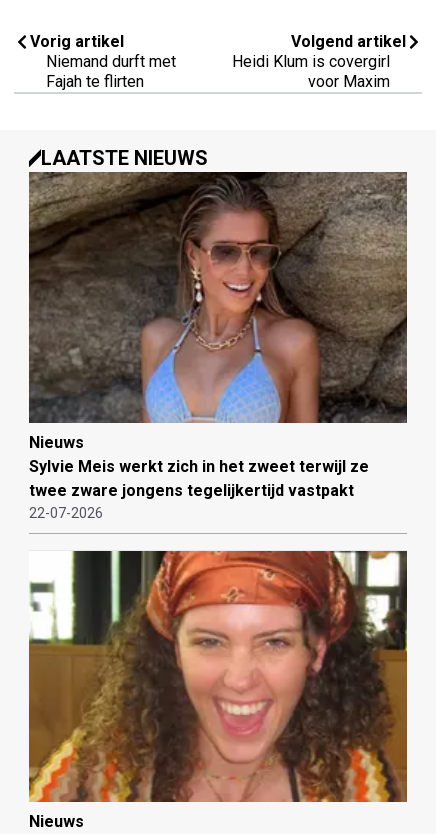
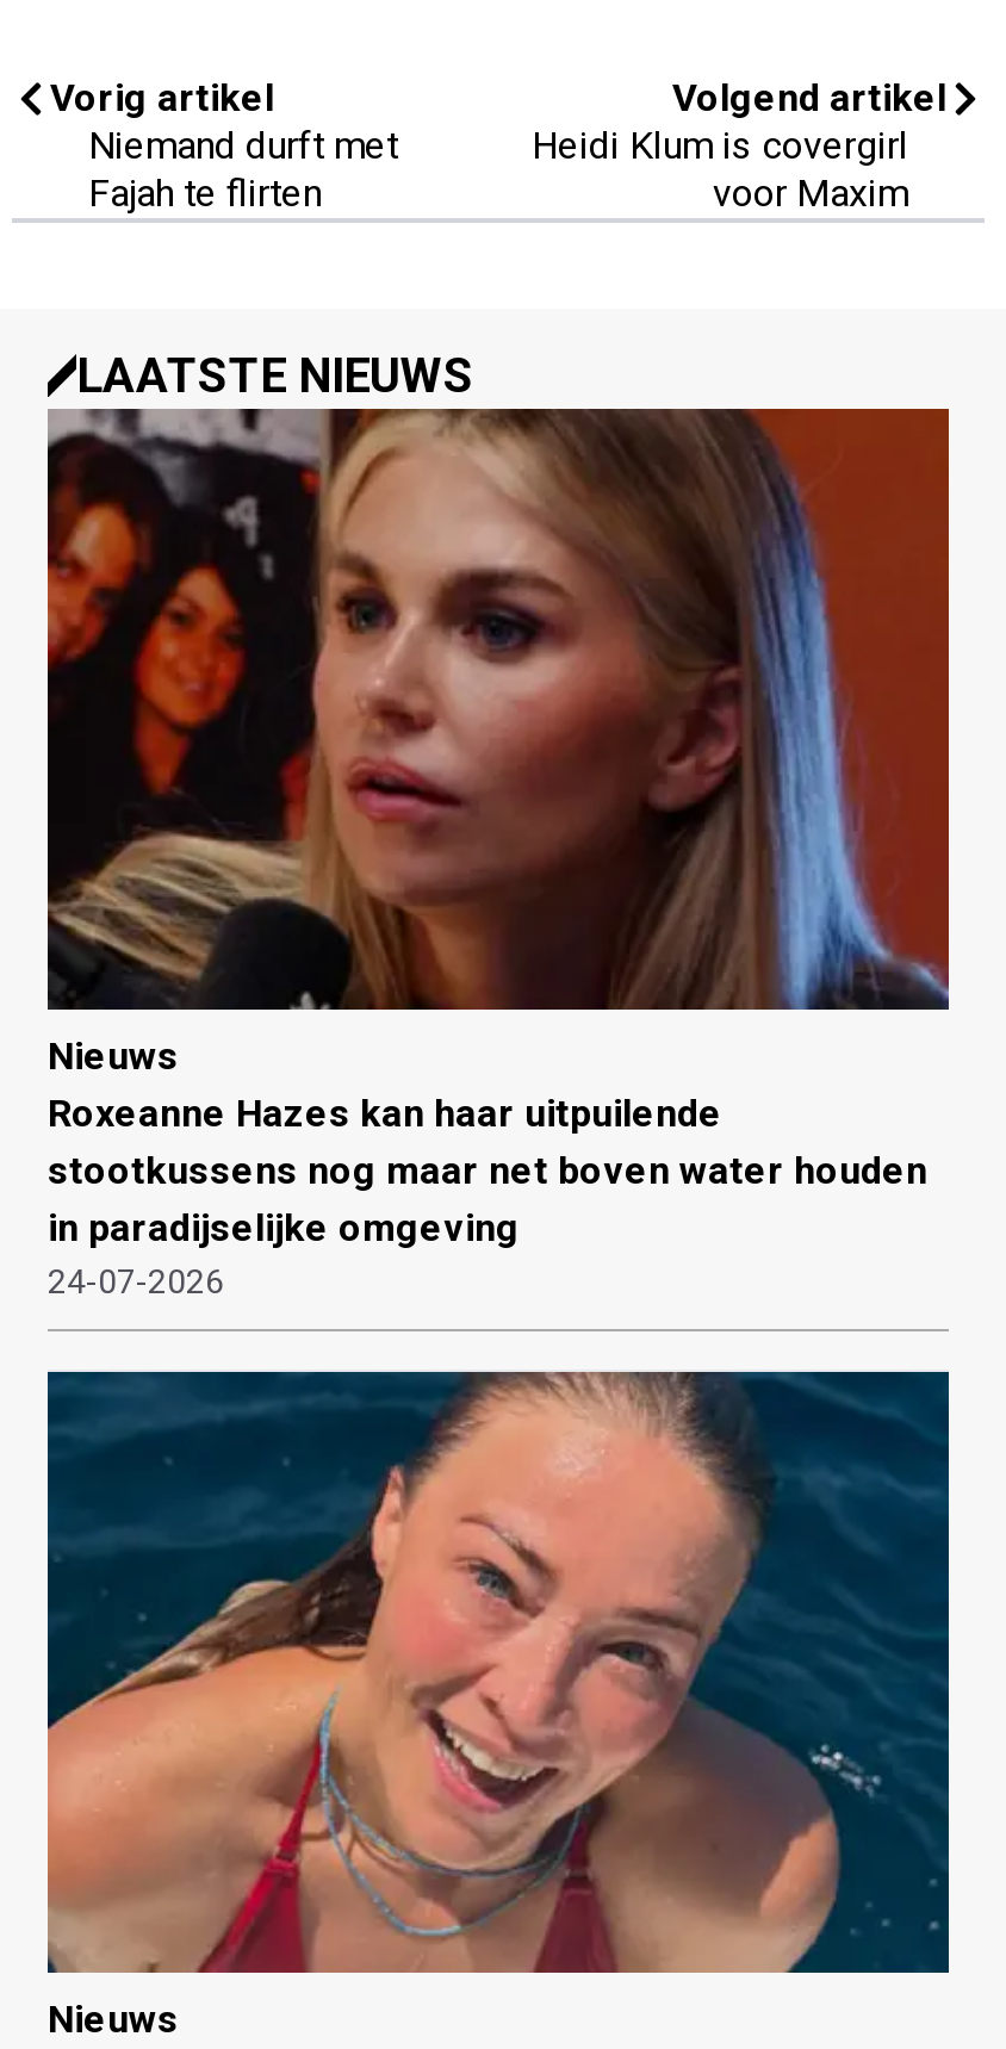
[28,172,407,521] [image] | Sylvie Meis werkt zich in het zweet terwijl ze | twee zware jongens tegelijkertijd vastpakt | 22-07-2026 -> [45,409,949,1301] [image] | Roxeanne Hazes kan haar uitpuilende | stootkussens nog maar net boven water houden | in paradijselijke omgeving | 24-07-2026
[28,550,408,803] [image] -> [45,1370,951,1975] [image]

